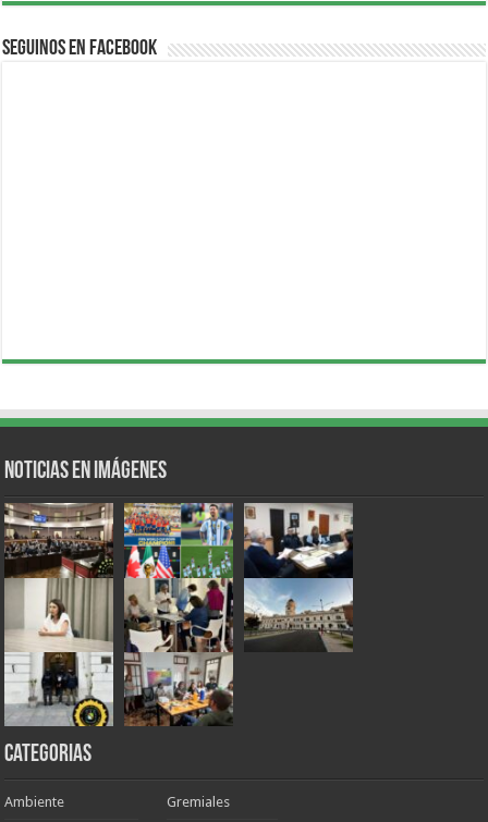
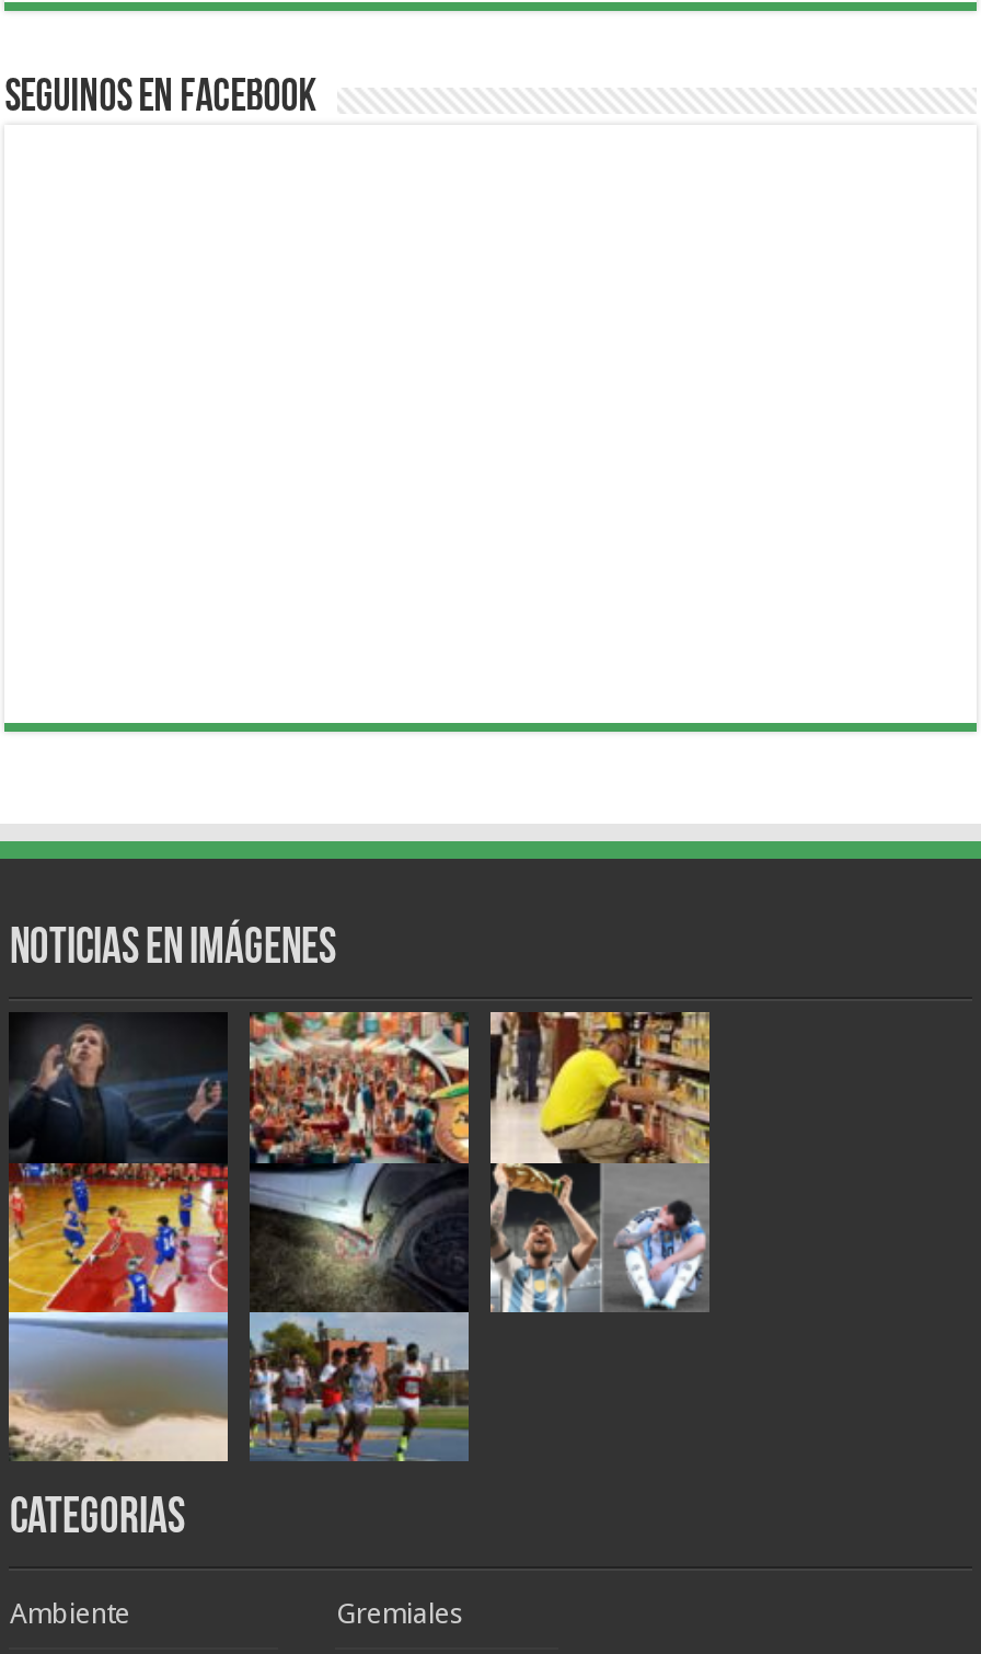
[3,502,114,727] [image] -> [7,1012,228,1463] [image]
[123,502,234,726] [image] -> [247,1012,471,1463] [image]
[243,502,353,652] [image] -> [488,1012,712,1314] [image]

